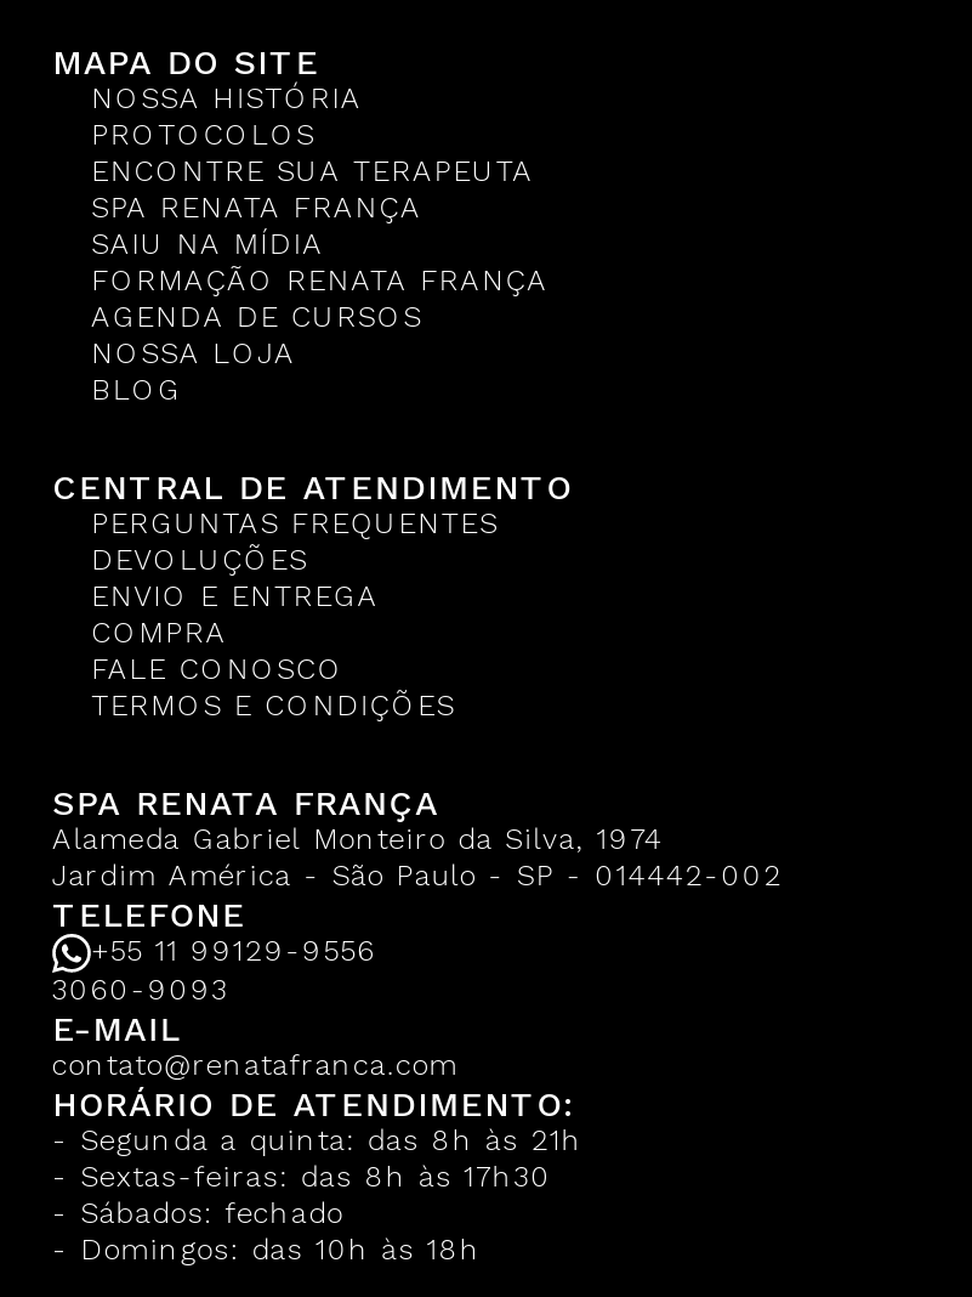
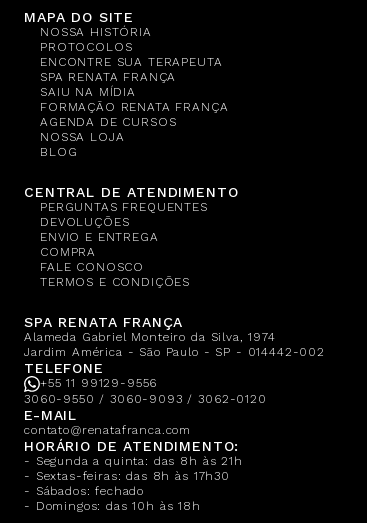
[52,973,228,1007] 3060-9093 -> [24,392,267,406] 3060-9550 / 3060-9093 / 3062-0120

